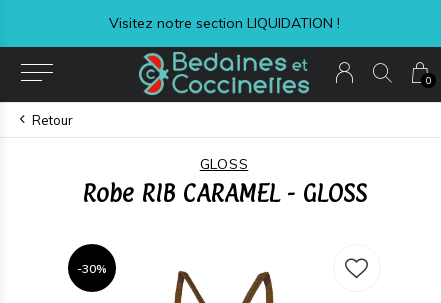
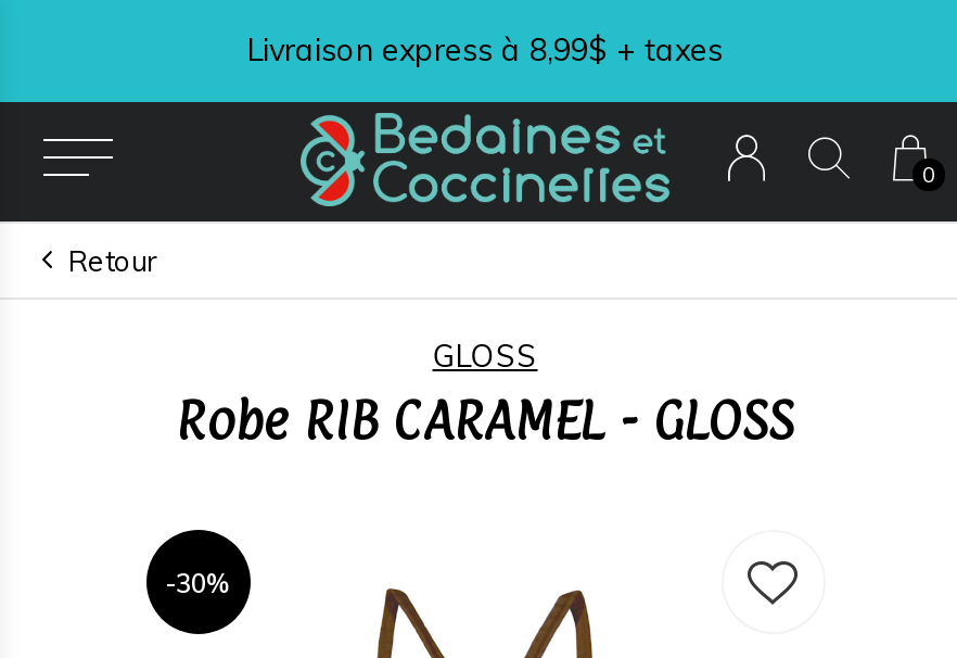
[108,14,339,32] Visitez notre section LIQUIDATION ! -> [247,30,723,69] Livraison express à 8,99$ + taxes

